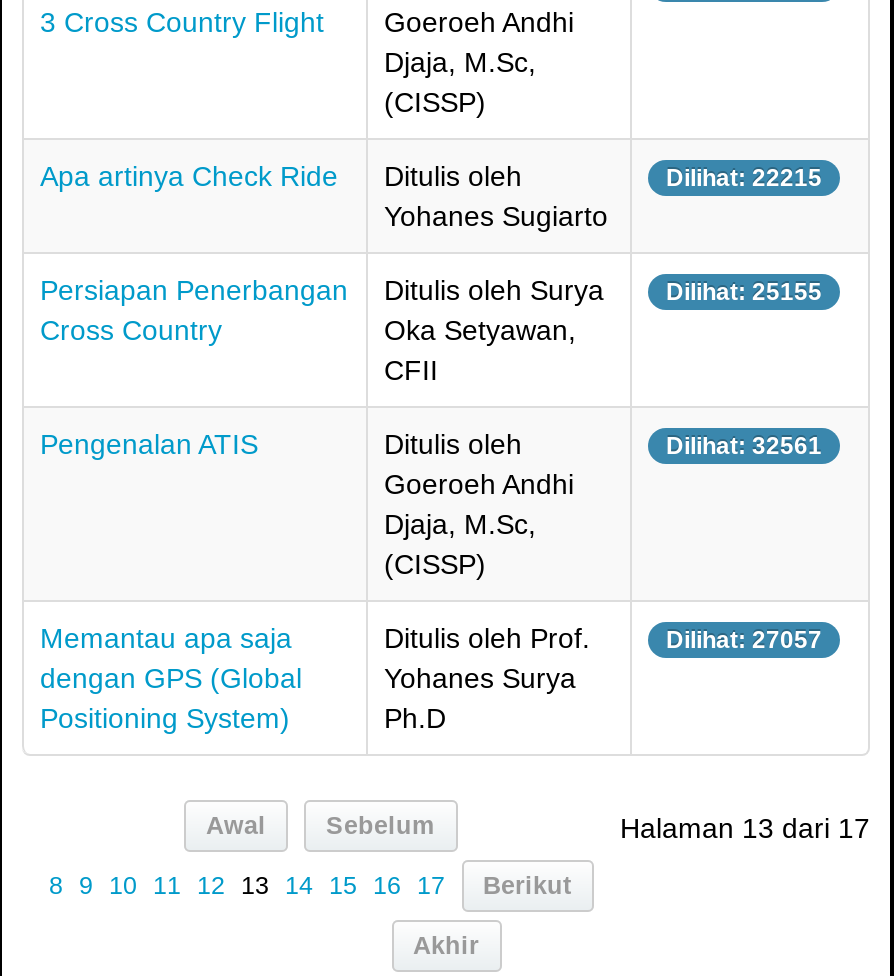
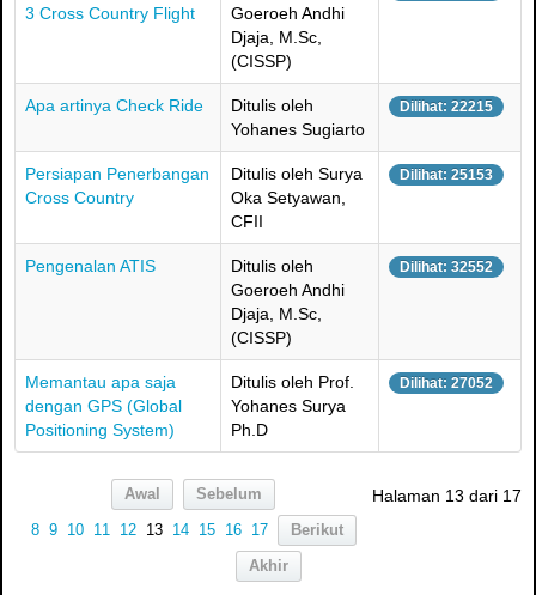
[666,278,822,306] Dilihat: 25155 -> [400,167,493,183] Dilihat: 25153
[666,432,822,460] Dilihat: 32561 -> [400,259,493,276] Dilihat: 32552
[666,626,822,654] Dilihat: 27057 -> [400,375,493,392] Dilihat: 27052

